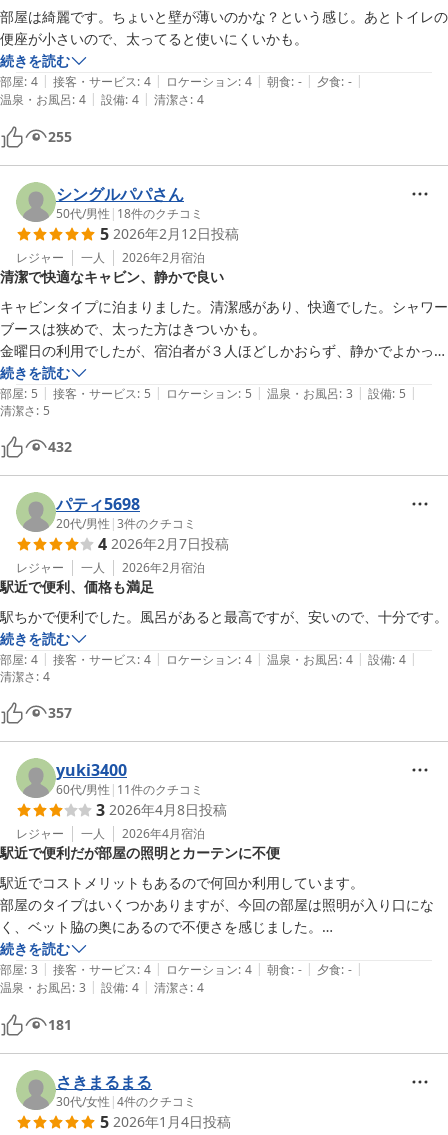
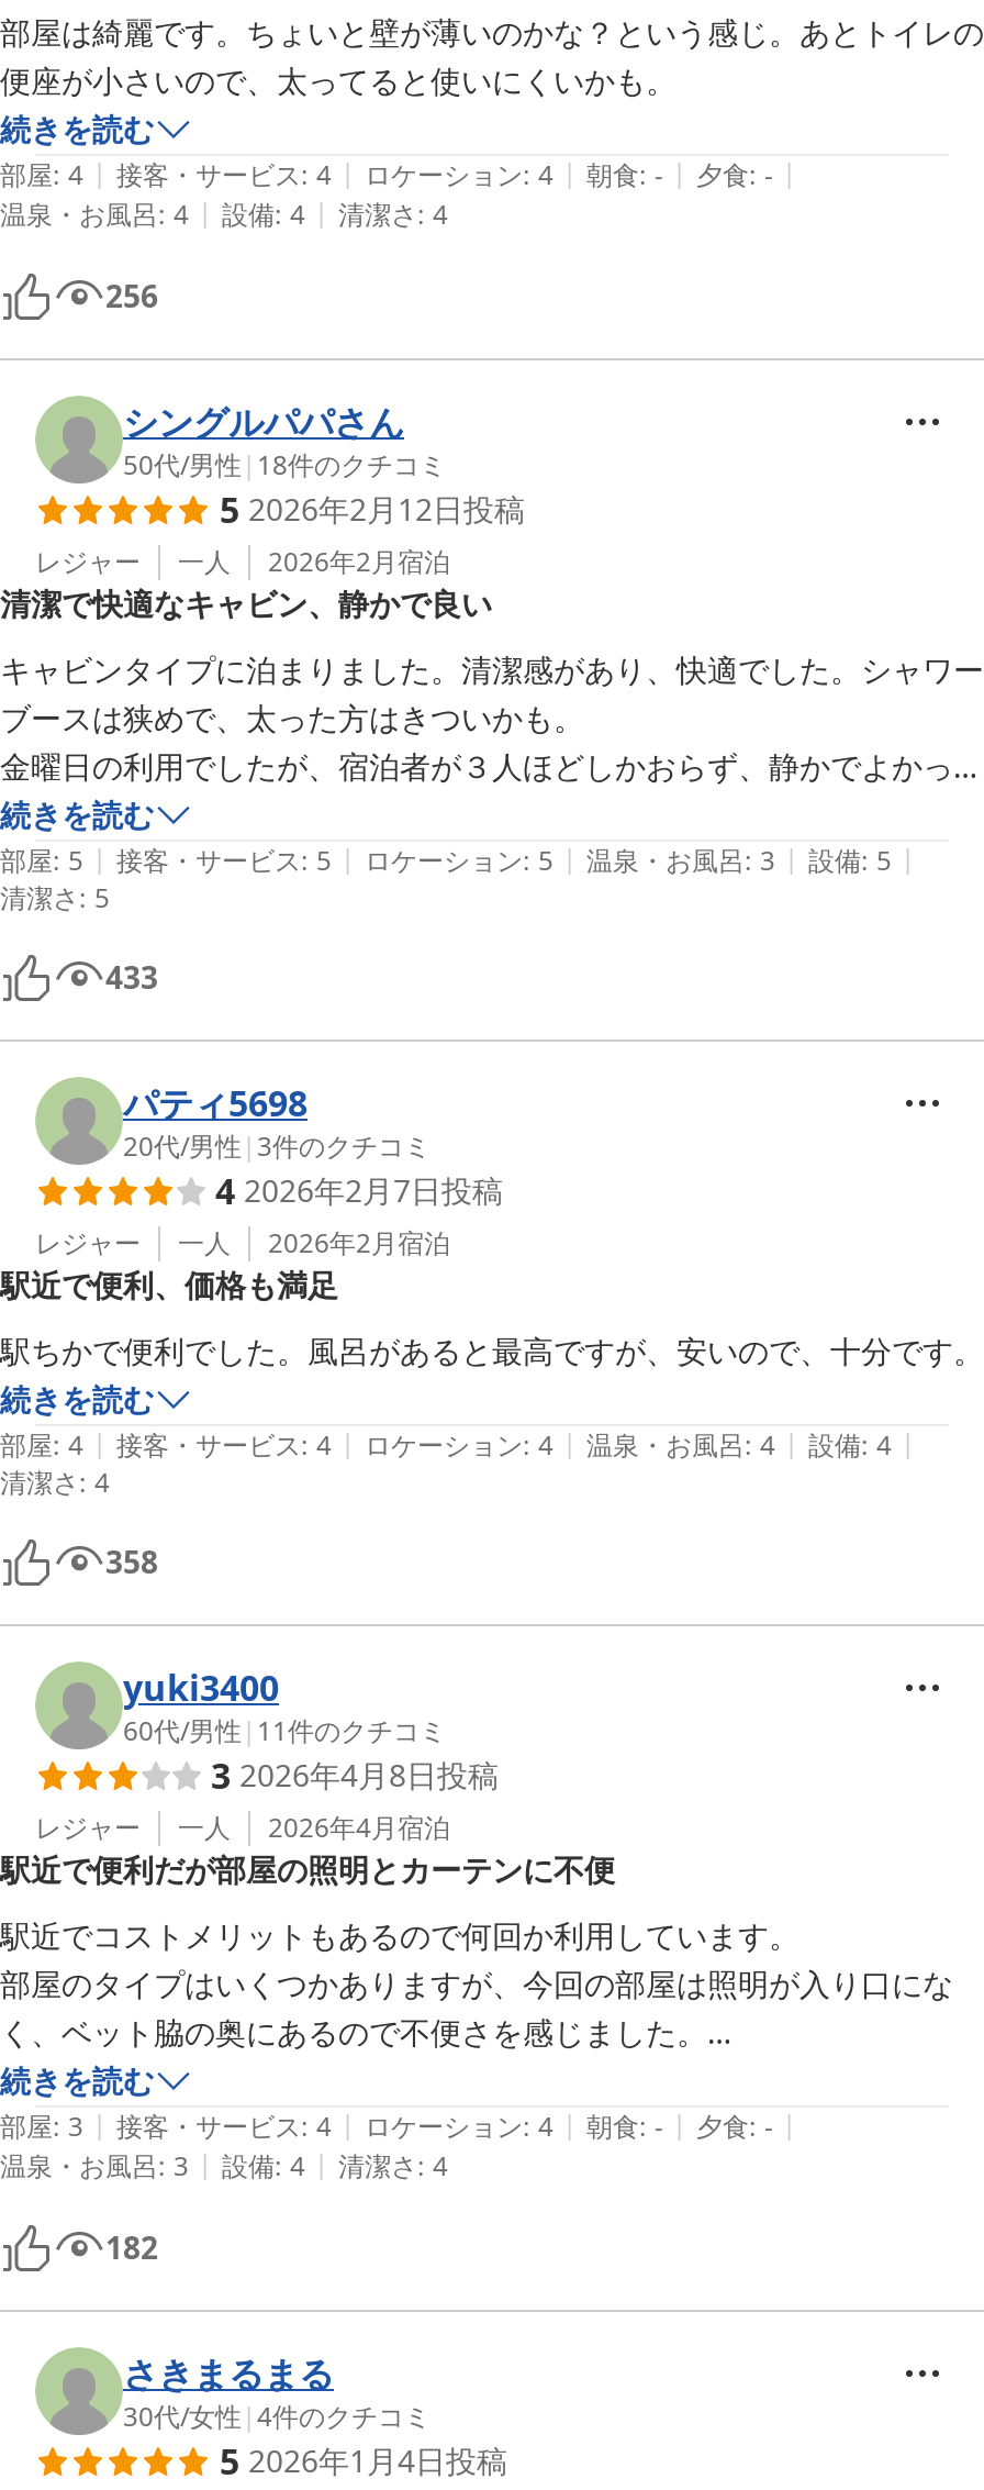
[48,127,72,146] 255 -> [105,275,158,316] 256
[48,437,72,456] 432 -> [105,956,158,998] 433
[48,703,72,722] 357 -> [105,1541,158,1582] 358
[48,1015,72,1034] 181 -> [105,2226,158,2268] 182

